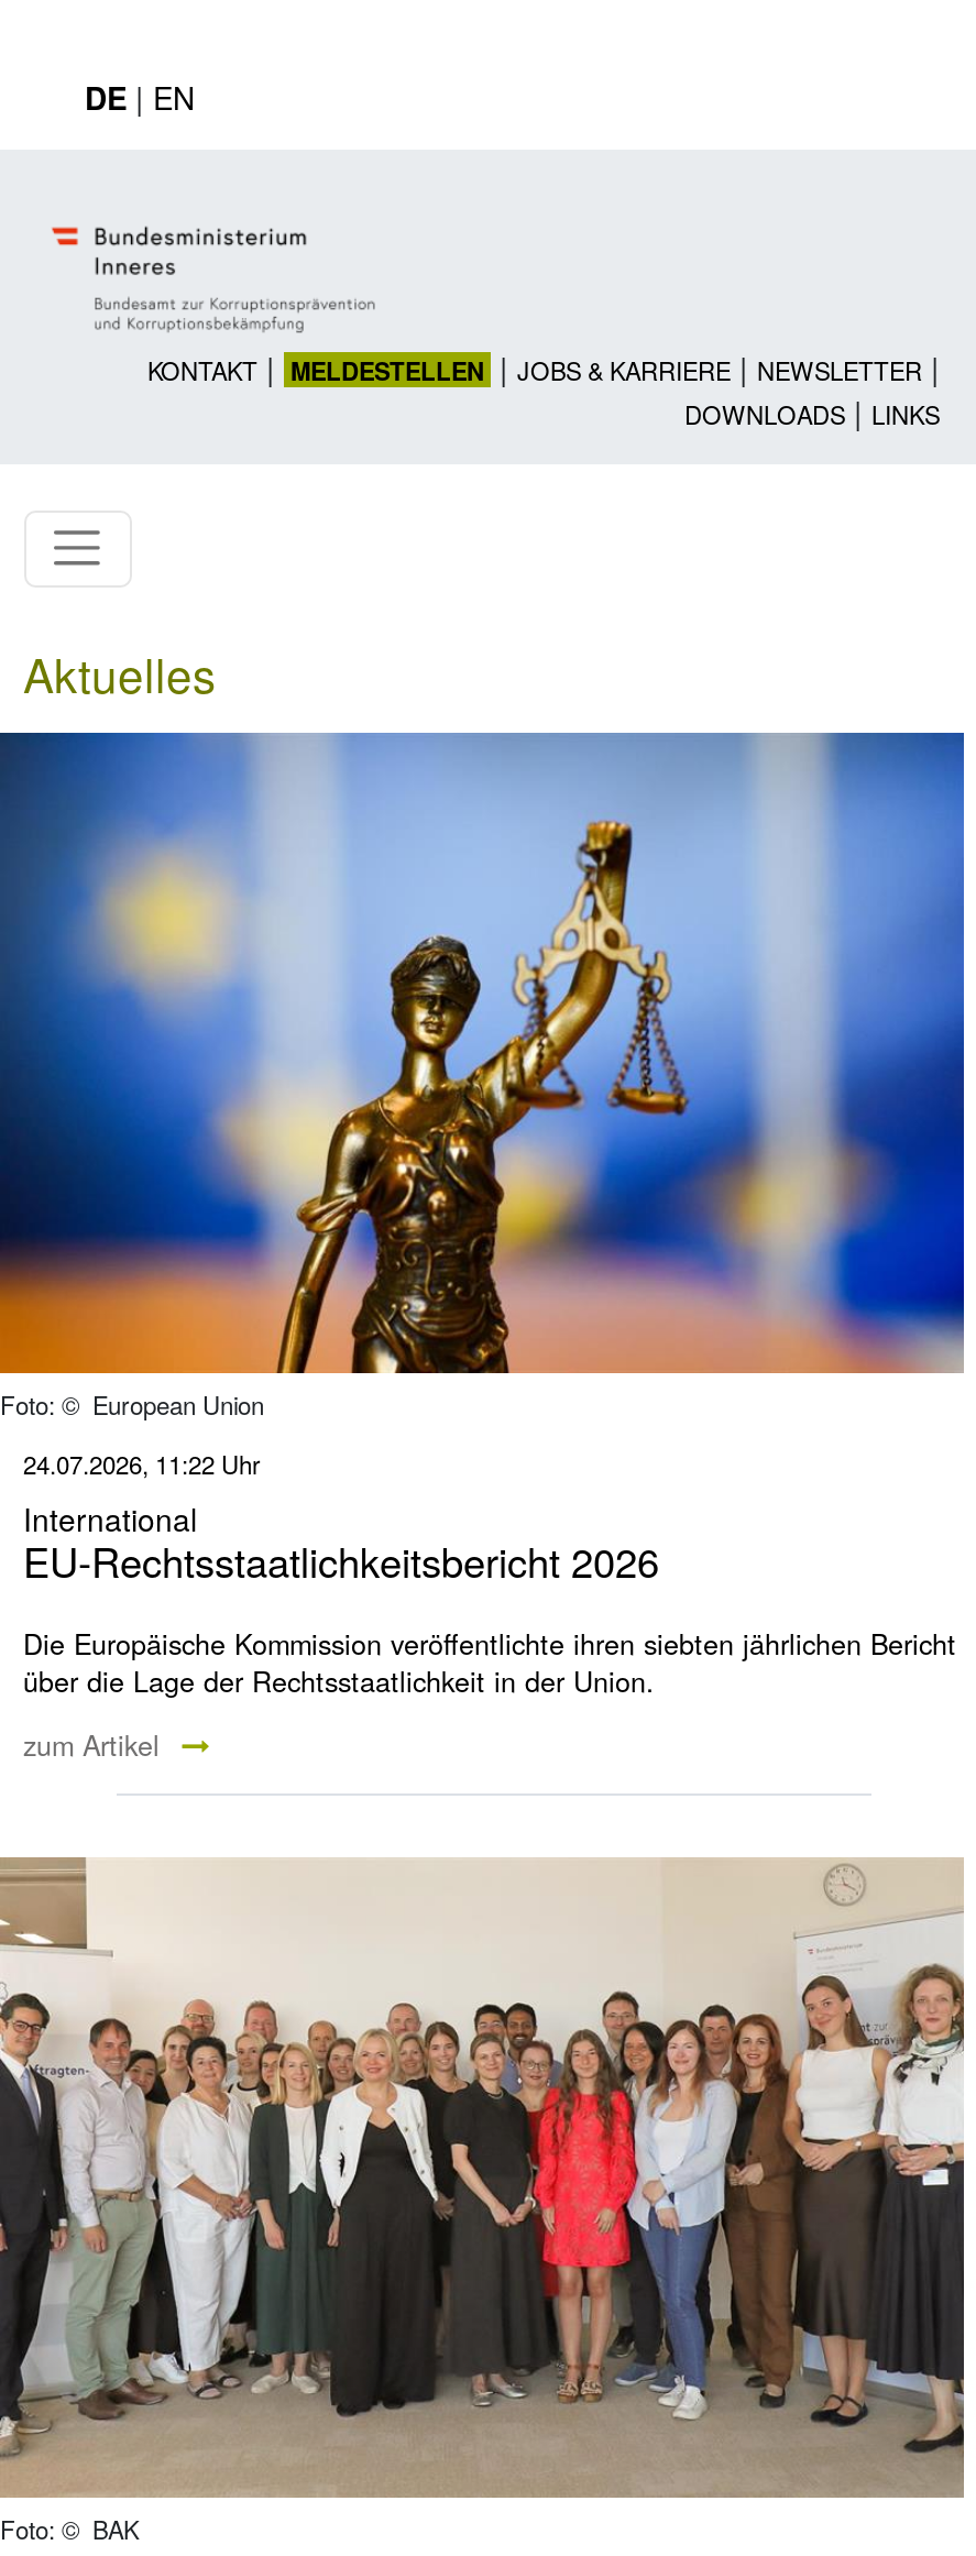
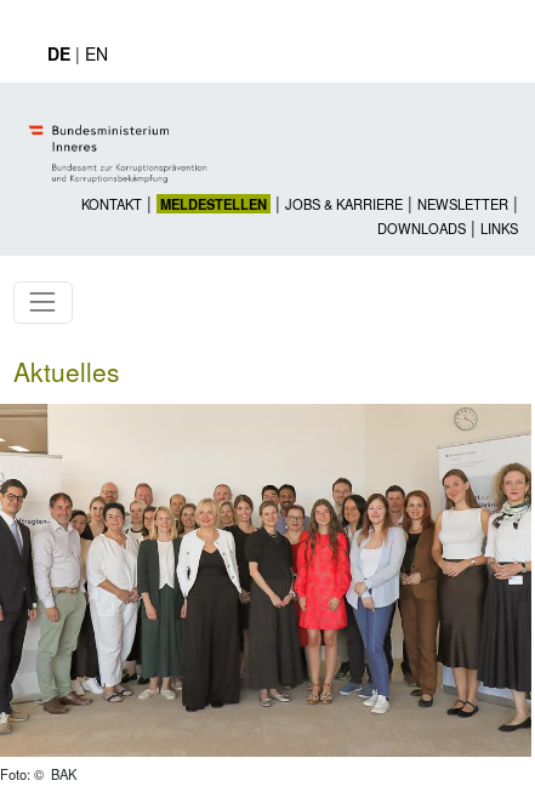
[0,731,966,1765] [image] | Foto: © European Union | 24.07.2026, 11:22 Uhr | International | EU-Rechtsstaatlichkeitsbericht 2026 | Die Europäische Kommission veröffentlichte ihren siebten jährlichen Bericht | über die Lage der Rechtsstaatlichkeit in der Union. | zum Artikel -> none

